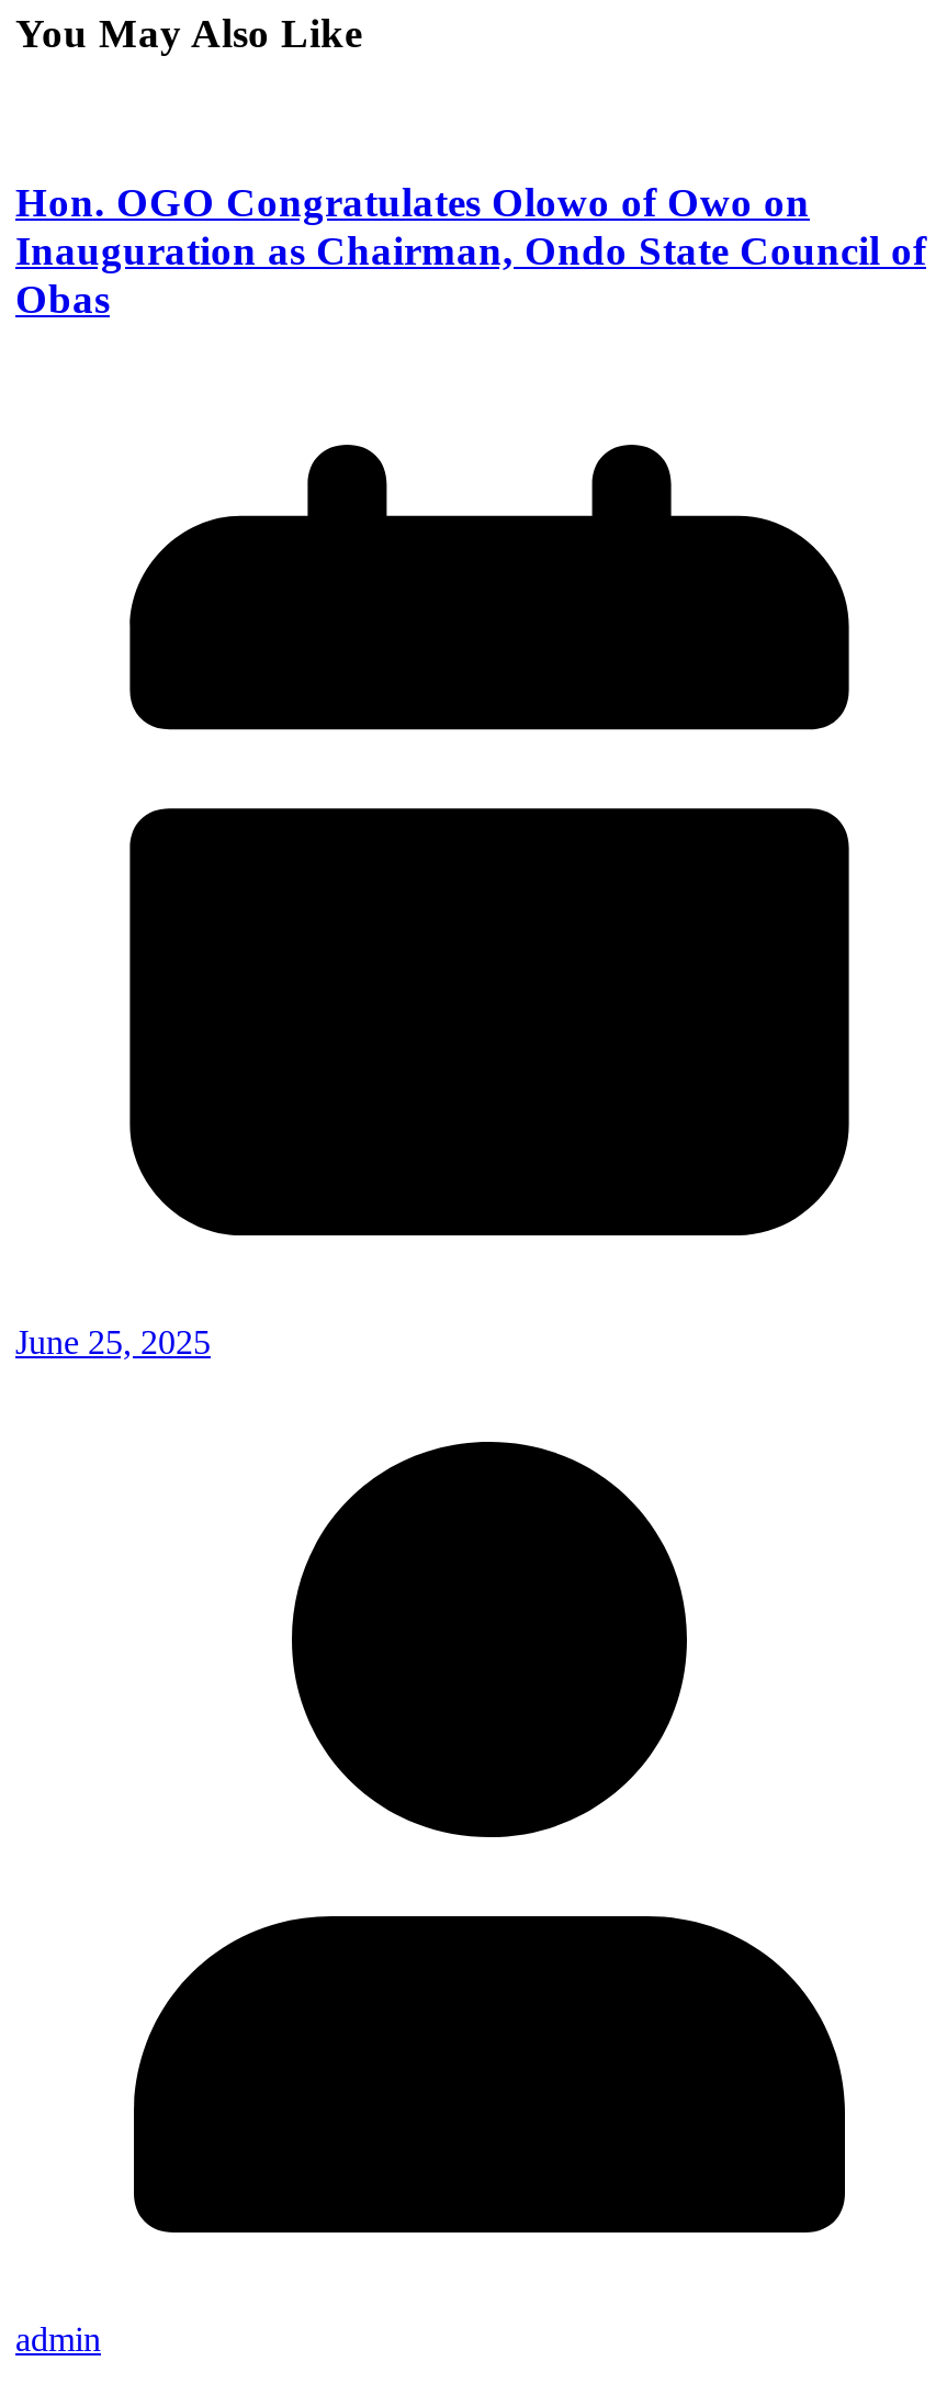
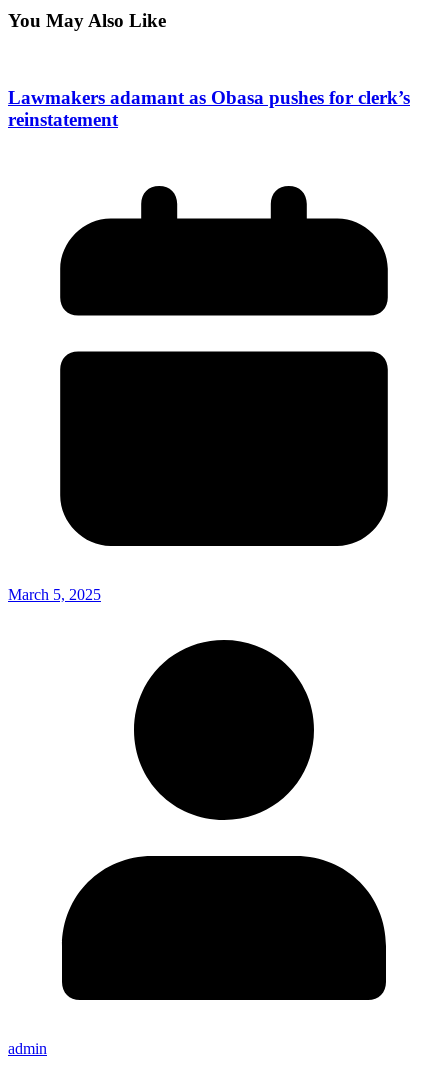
[15,180,926,323] Hon. OGO Congratulates Olowo of Owo on | Inauguration as Chairman, Ondo State Council of | Obas -> [8,87,410,130] Lawmakers adamant as Obasa pushes for clerk’s | reinstatement
[15,1323,211,1361] June 25, 2025 -> [8,586,101,603] March 5, 2025

